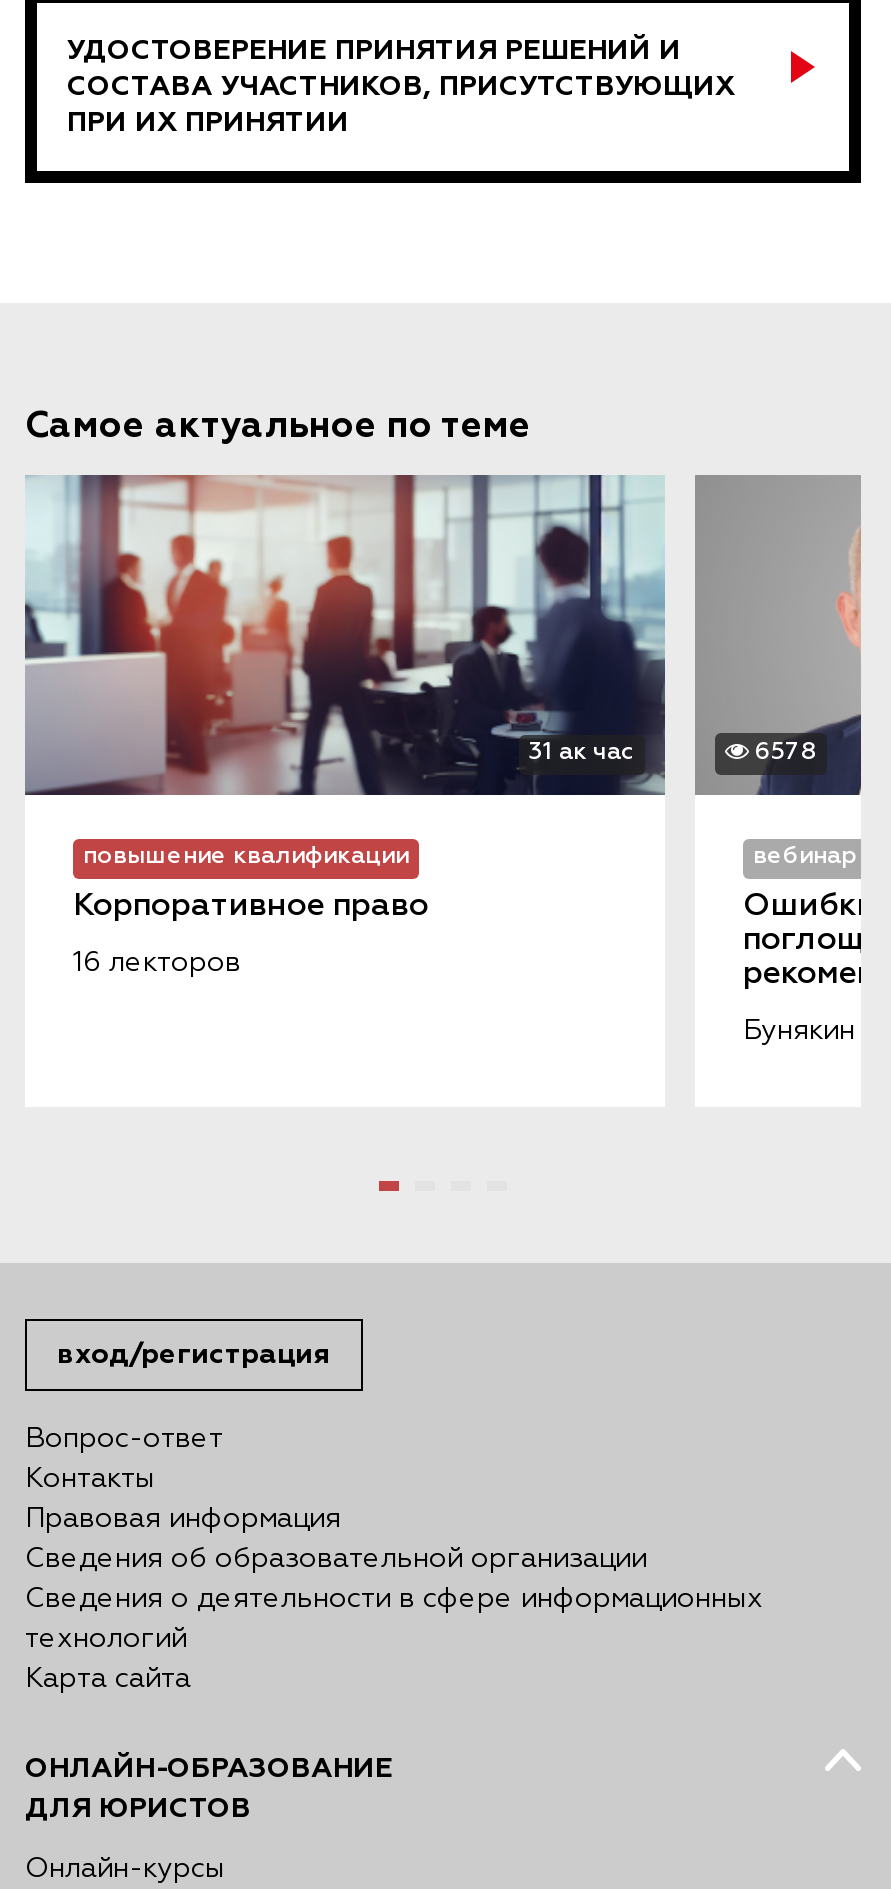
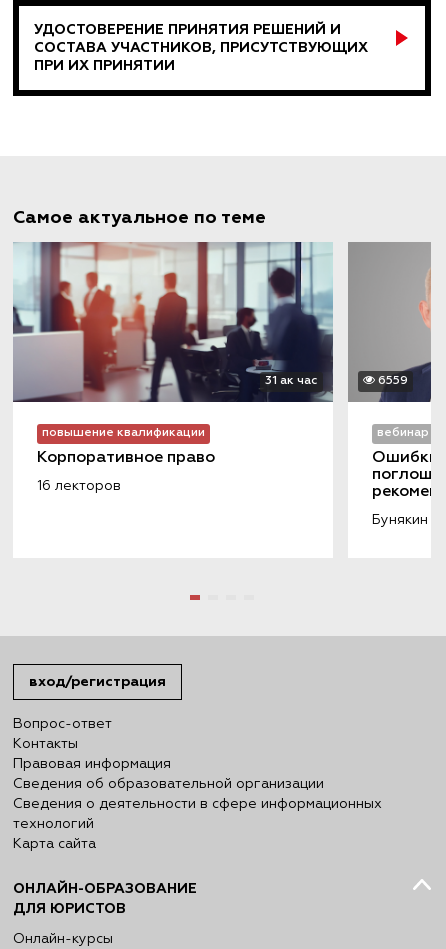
[749,741,817,765] 6578 -> [375,375,408,387] 6559

